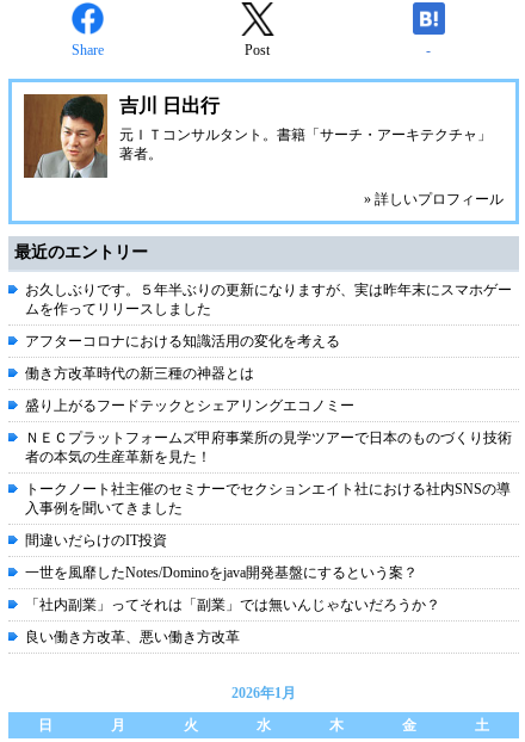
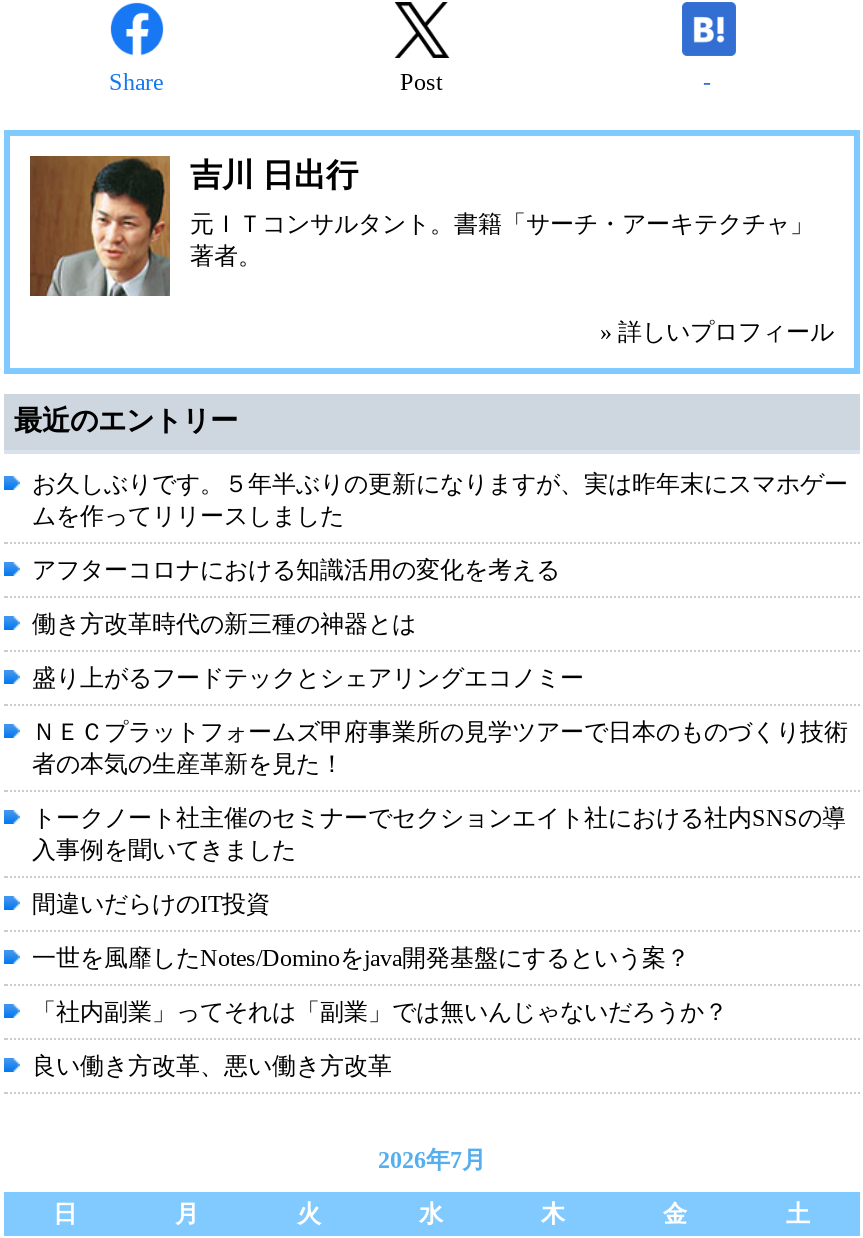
[231,685,296,702] 2026年1月 -> [378,1147,486,1175] 2026年7月

